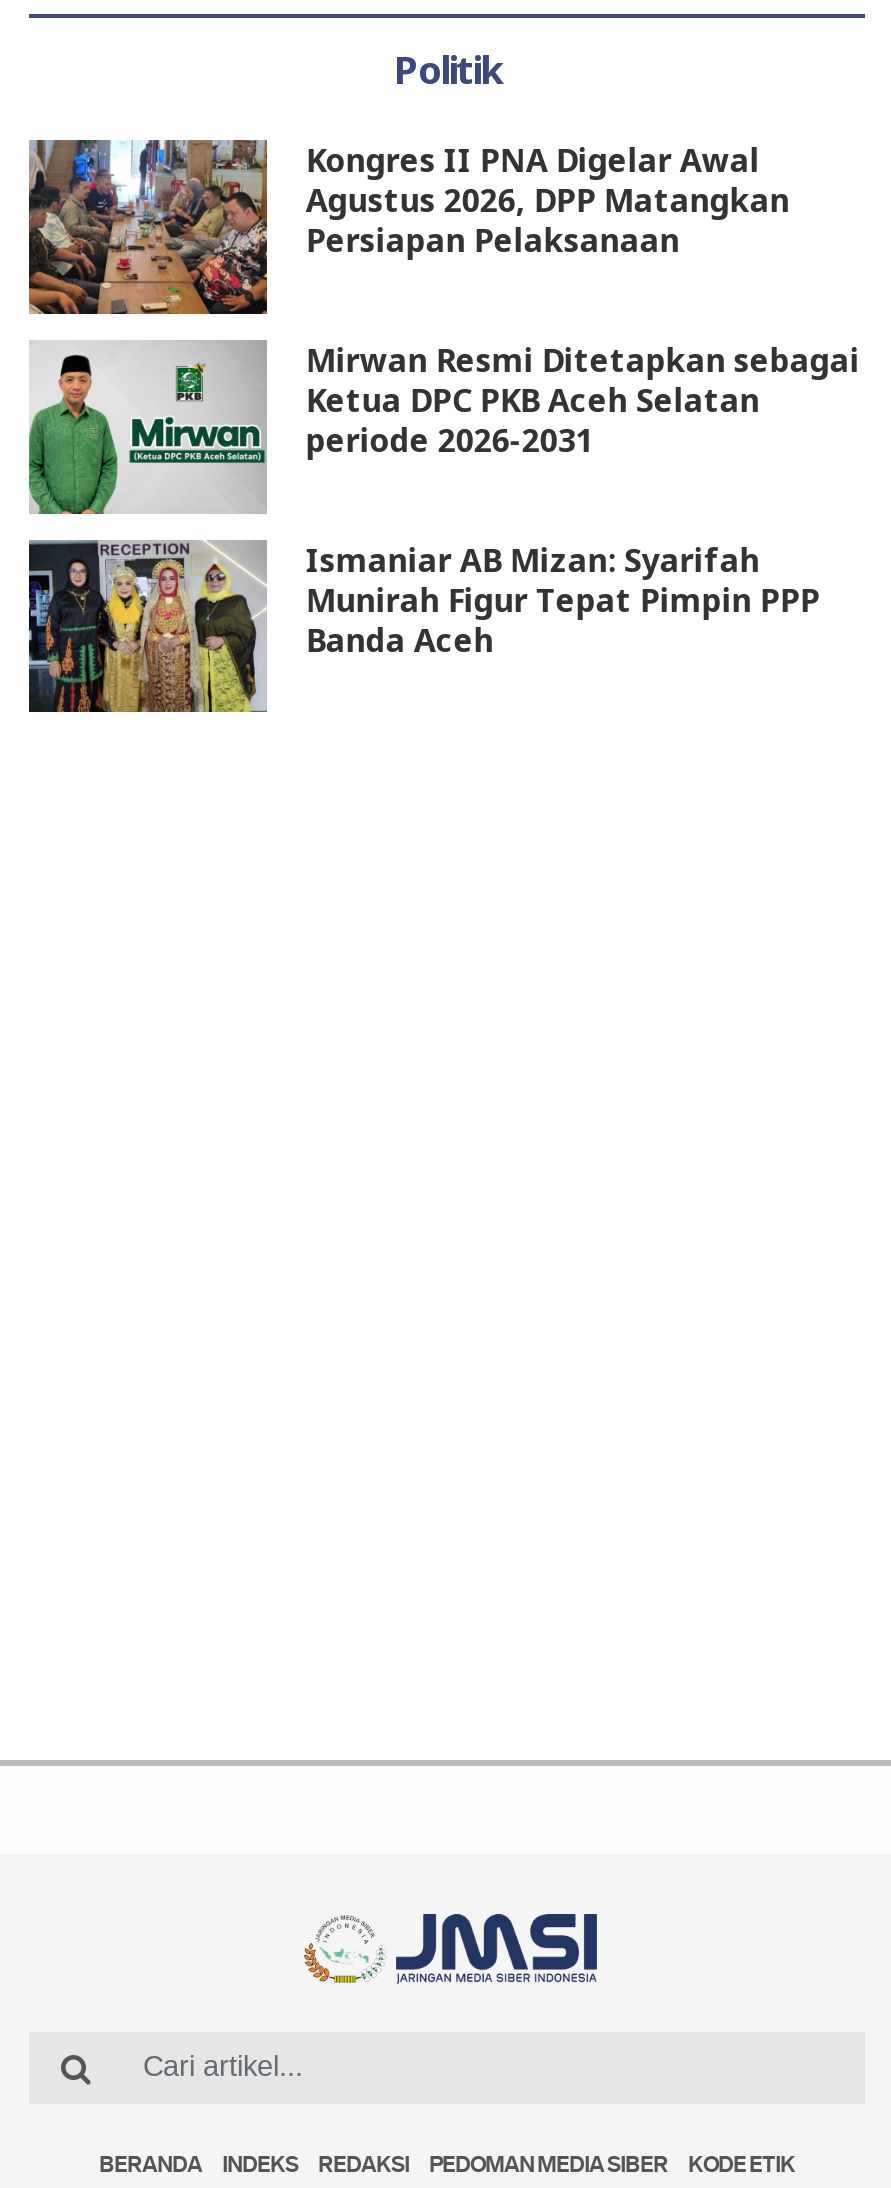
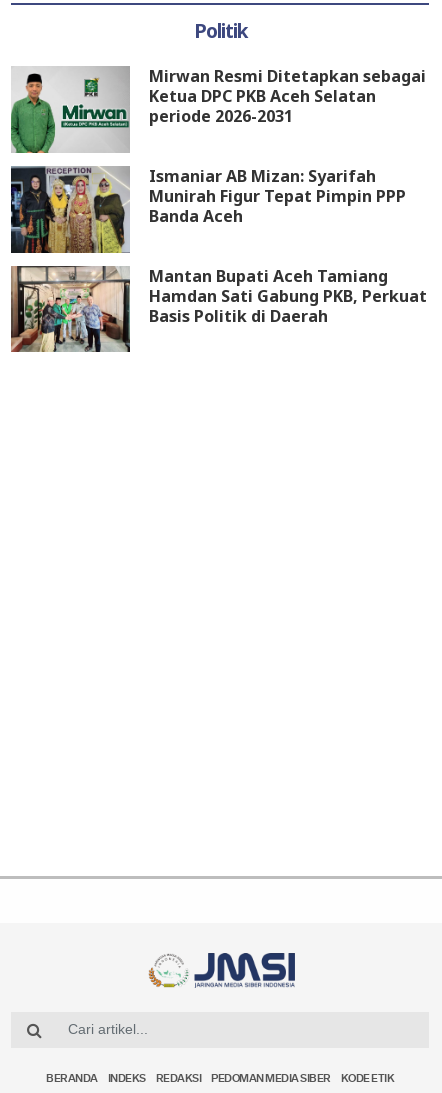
[27,138,790,316] [image] | Kongres II PNA Digelar Awal | Agustus 2026, DPP Matangkan | Persiapan Pelaksanaan -> none
moved [27,338,860,661] -> [10,65,426,227]: [image] | Mirwan Resmi Ditetapkan sebagai | Ketua DPC PKB Aceh Selatan | periode 2026-2031 | Ismaniar AB Mizan: Syarifah | Munirah Figur Tepat Pimpin PPP | Banda Aceh
none -> [10,265,427,353] [image] | Mantan Bupati Aceh Tamiang | Hamdan Sati Gabung PKB, Perkuat | Basis Politik di Daerah

